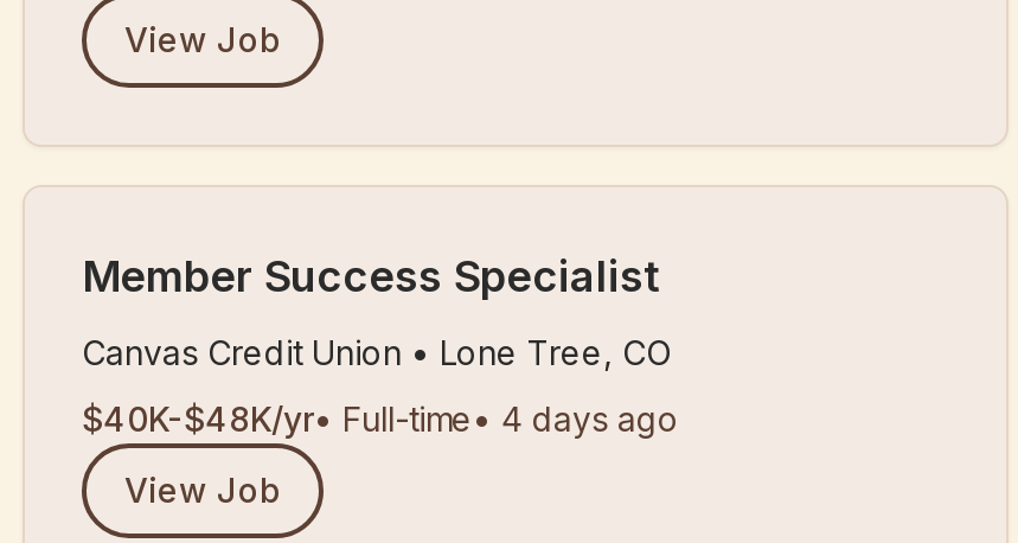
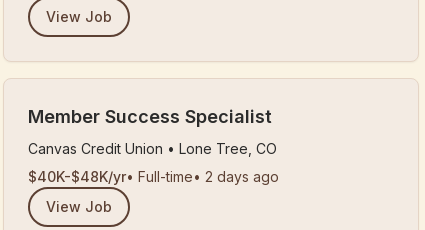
[82,398,679,439] $40K-$48K/yr• Full-time • 4 days ago -> [28,168,279,185] $40K-$48K/yr• Full-time • 2 days ago

